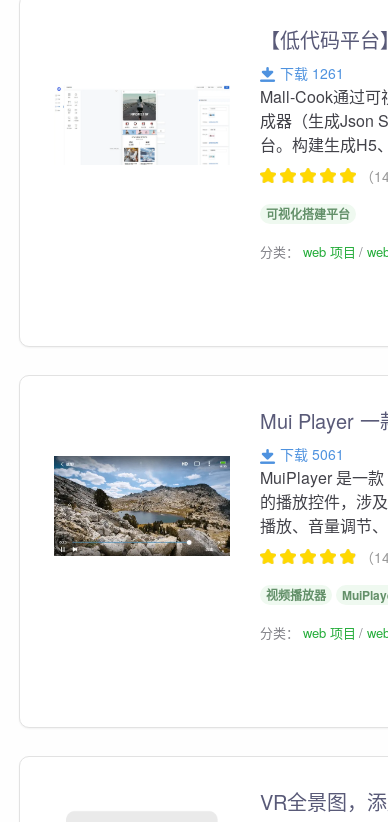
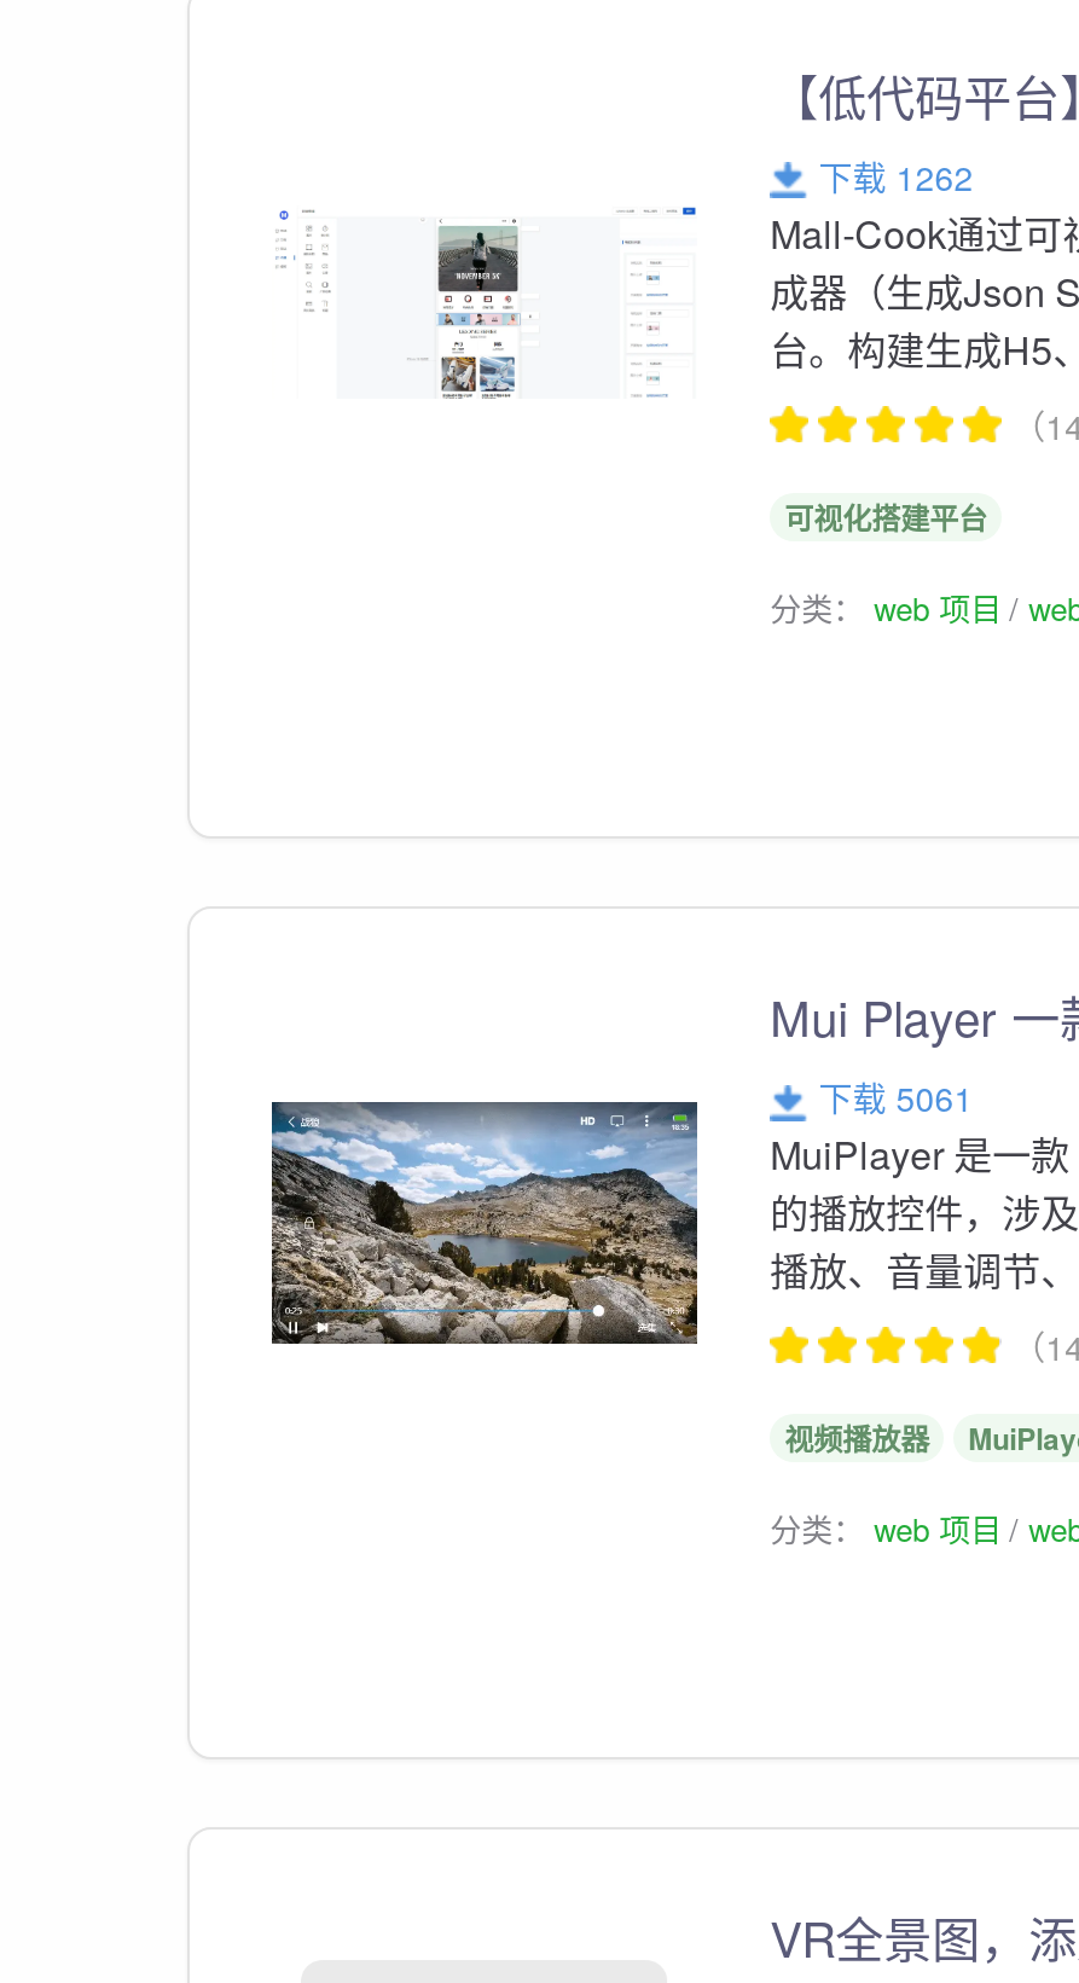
[276,63,344,83] 下载 1261 -> [809,152,973,200] 下载 1262

